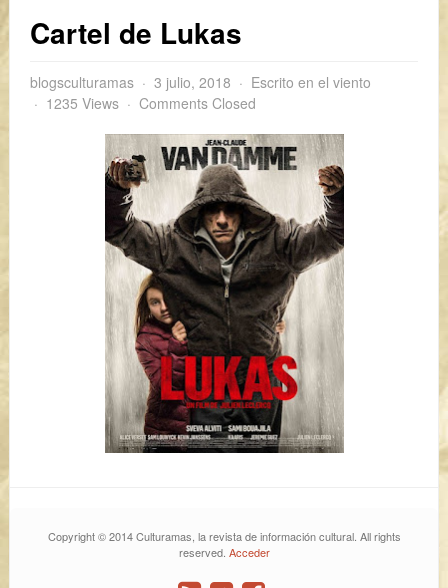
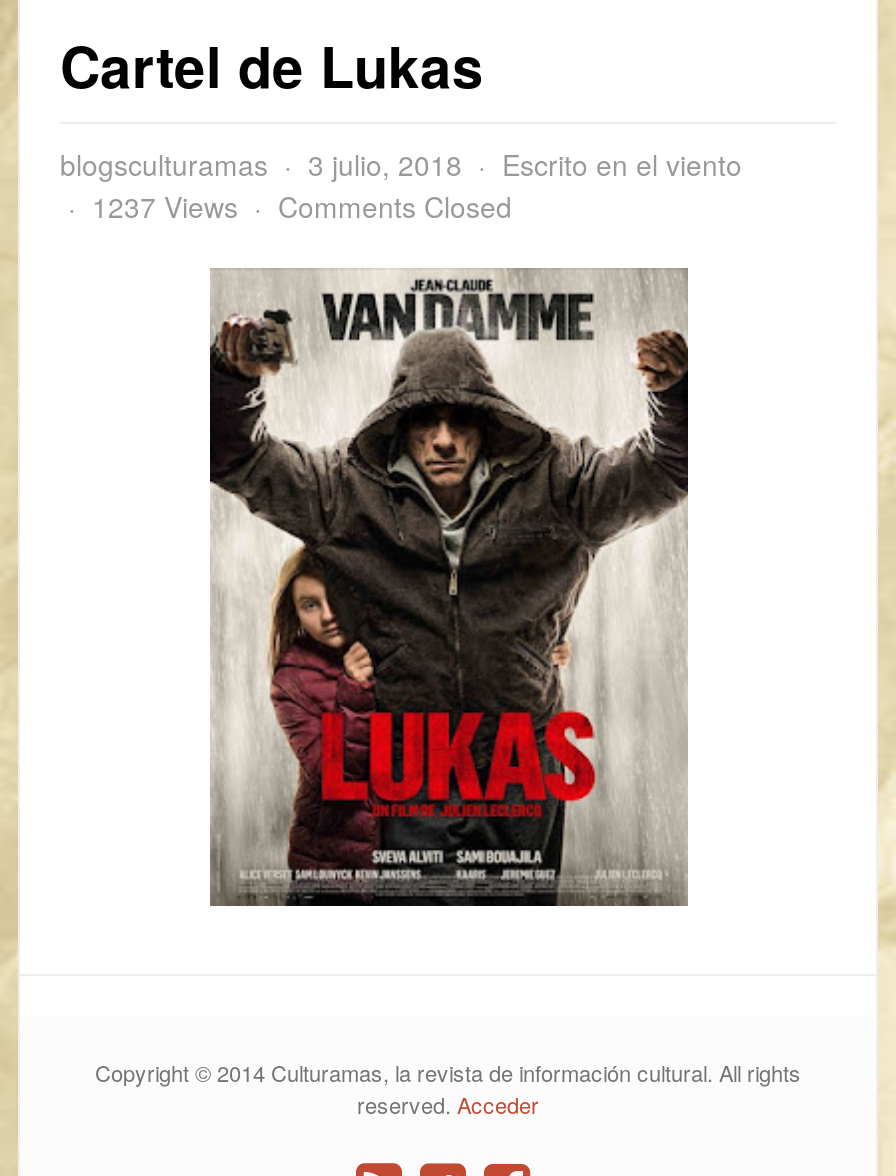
[46,93,256,113] 1235 Views Comments Closed -> [92,186,512,226] 1237 Views Comments Closed

